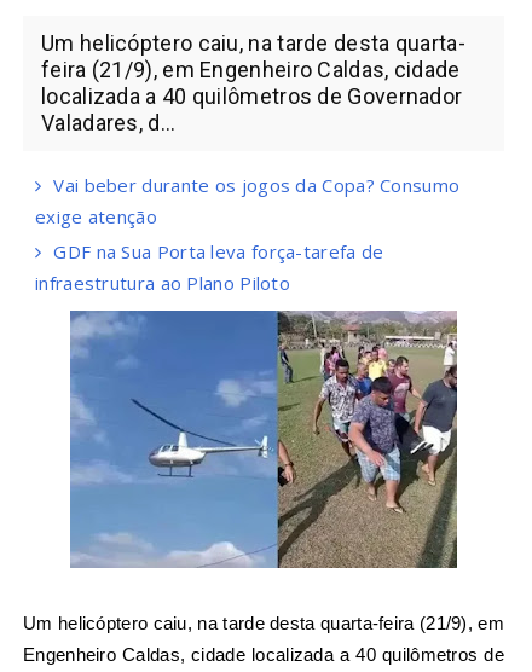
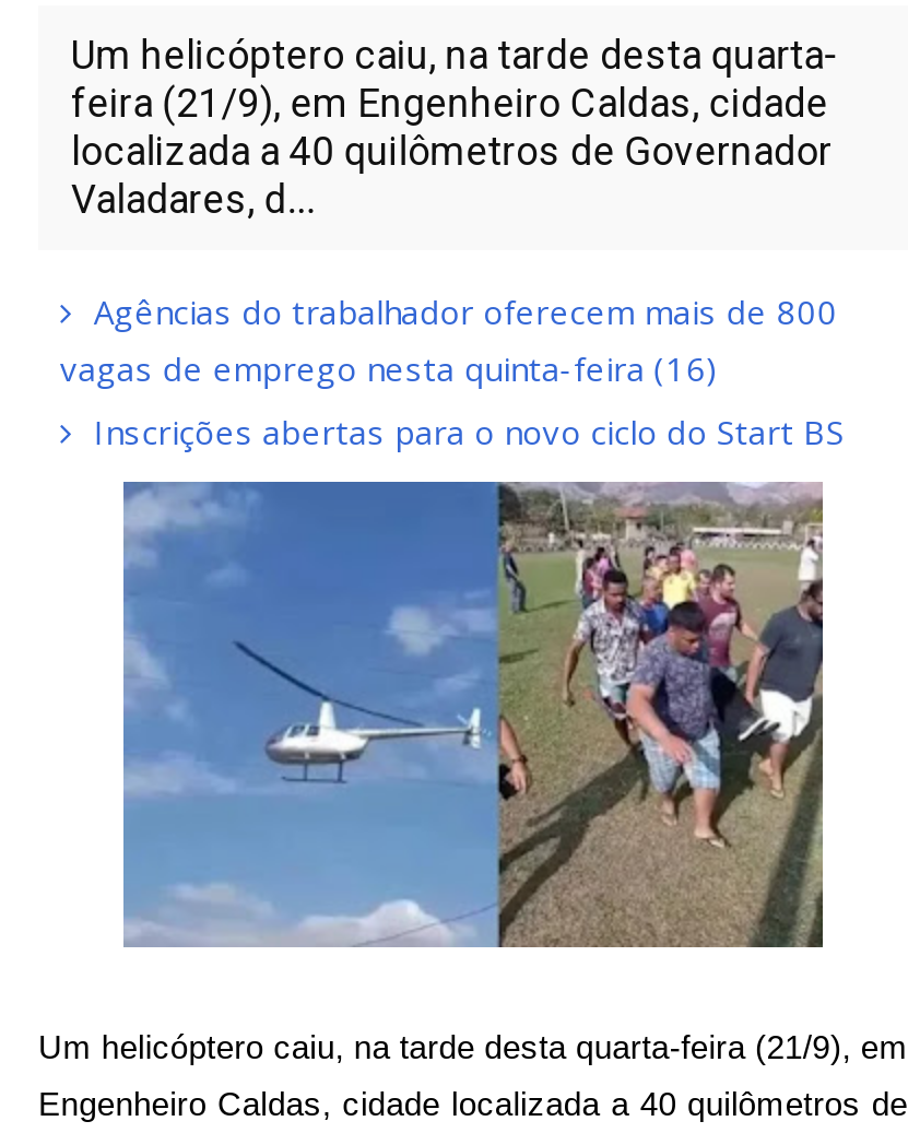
[35,173,460,295] Vai beber durante os jogos da Copa? Consumo | exige atenção | GDF na Sua Porta leva força-tarefa de | infraestrutura ao Plano Piloto -> [60,289,844,453] Agências do trabalhador oferecem mais de 800 | vagas de emprego nesta quinta-feira (16) | Inscrições abertas para o novo ciclo do Start BS

